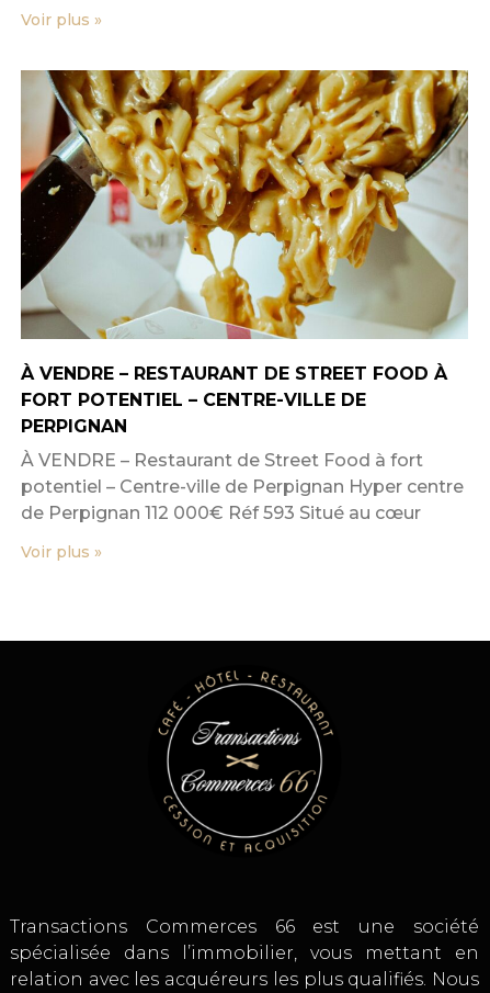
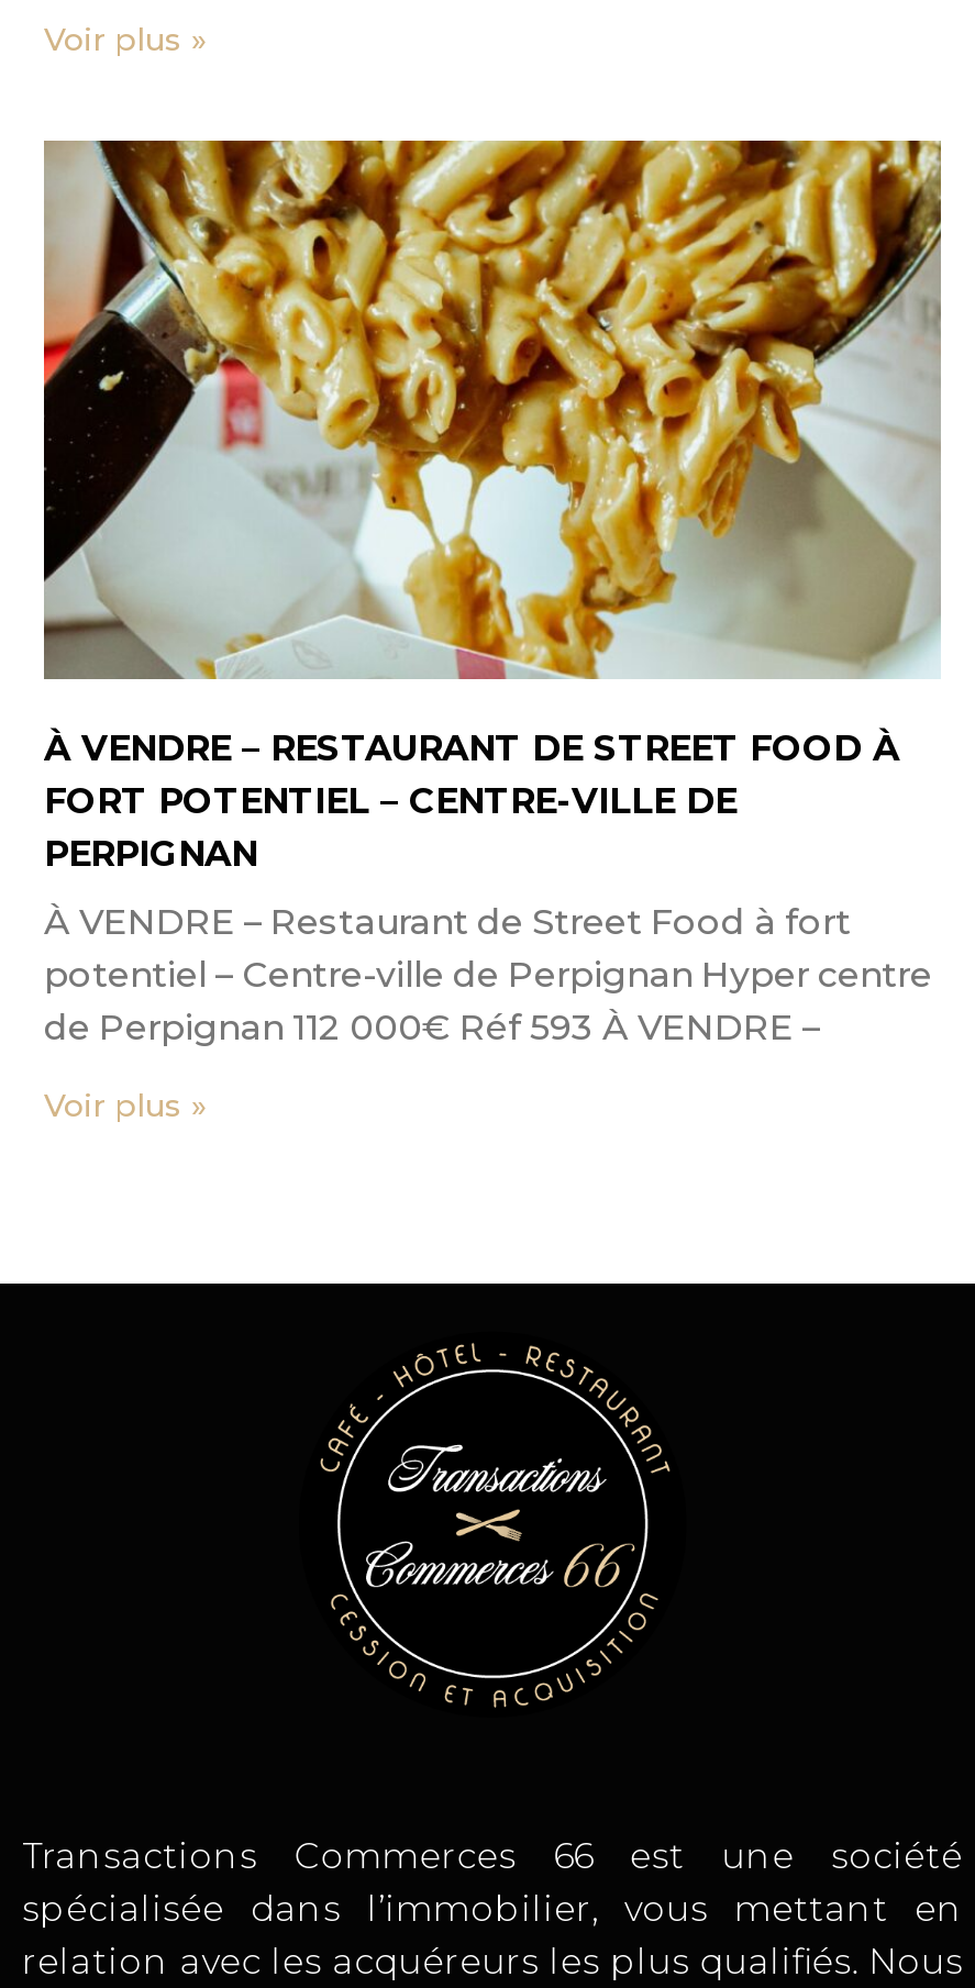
[21,502,421,523] de Perpignan 112 000€ Réf 593 Situé au cœur -> [44,1006,820,1048] de Perpignan 112 000€ Réf 593 À VENDRE –

